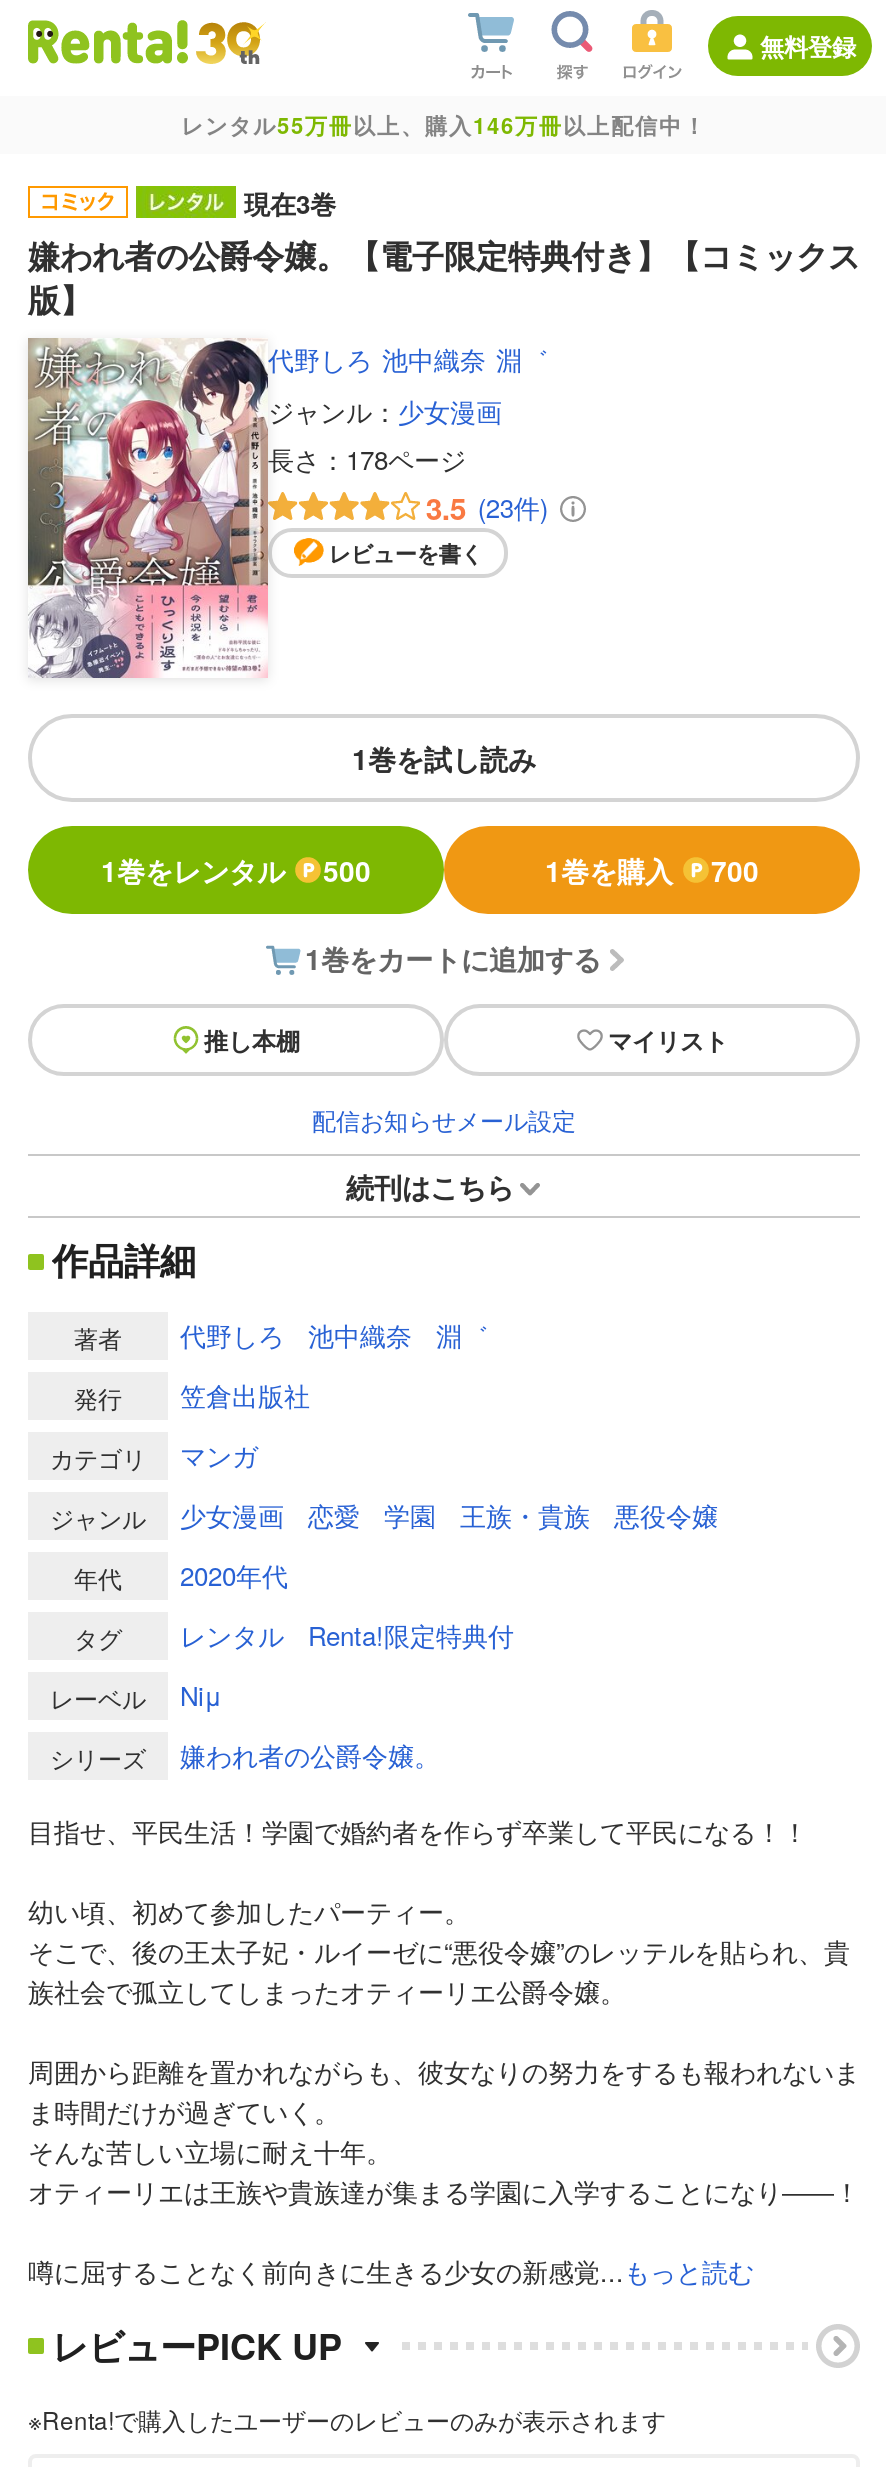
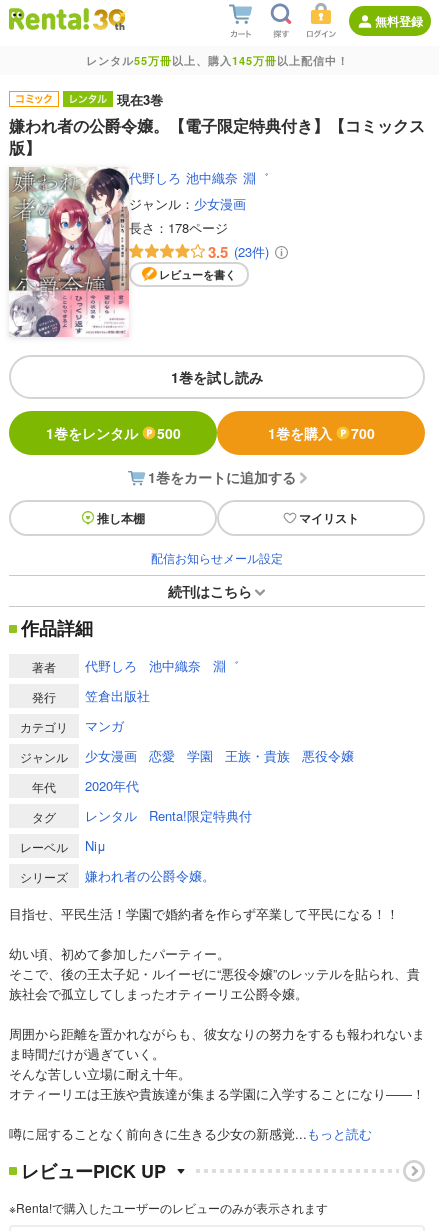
[181,110,707,140] レンタル55万冊以上、購入146万冊以上配信中！ -> [85,53,348,68] レンタル55万冊以上、購入145万冊以上配信中！

